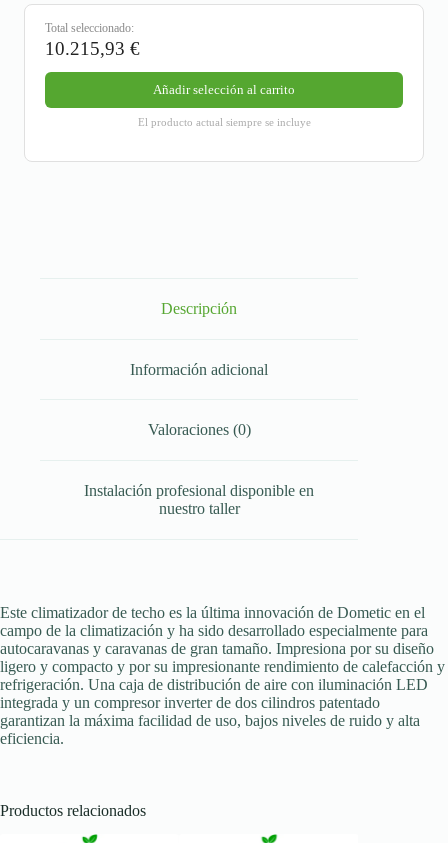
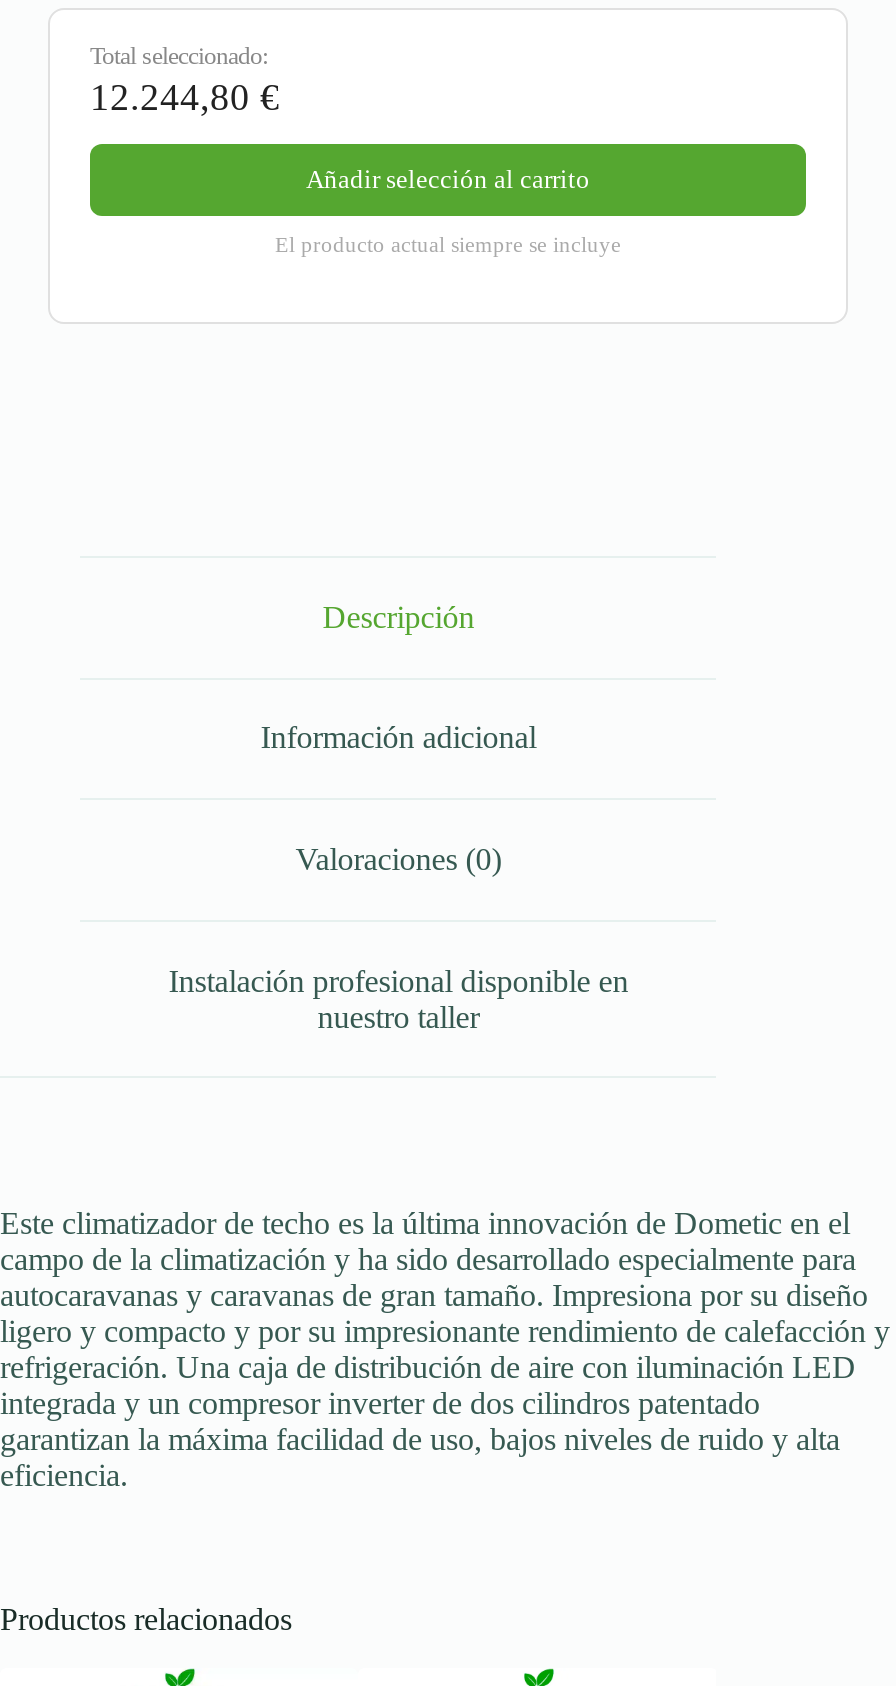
[45,38,140,59] 10.215,93 € -> [90,77,280,119] 12.244,80 €

